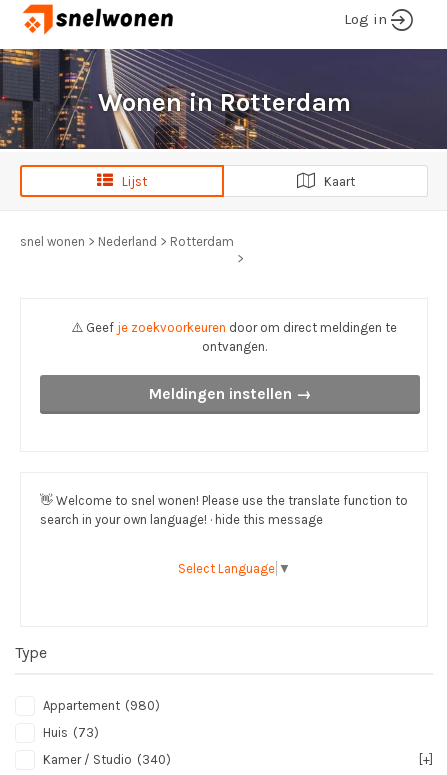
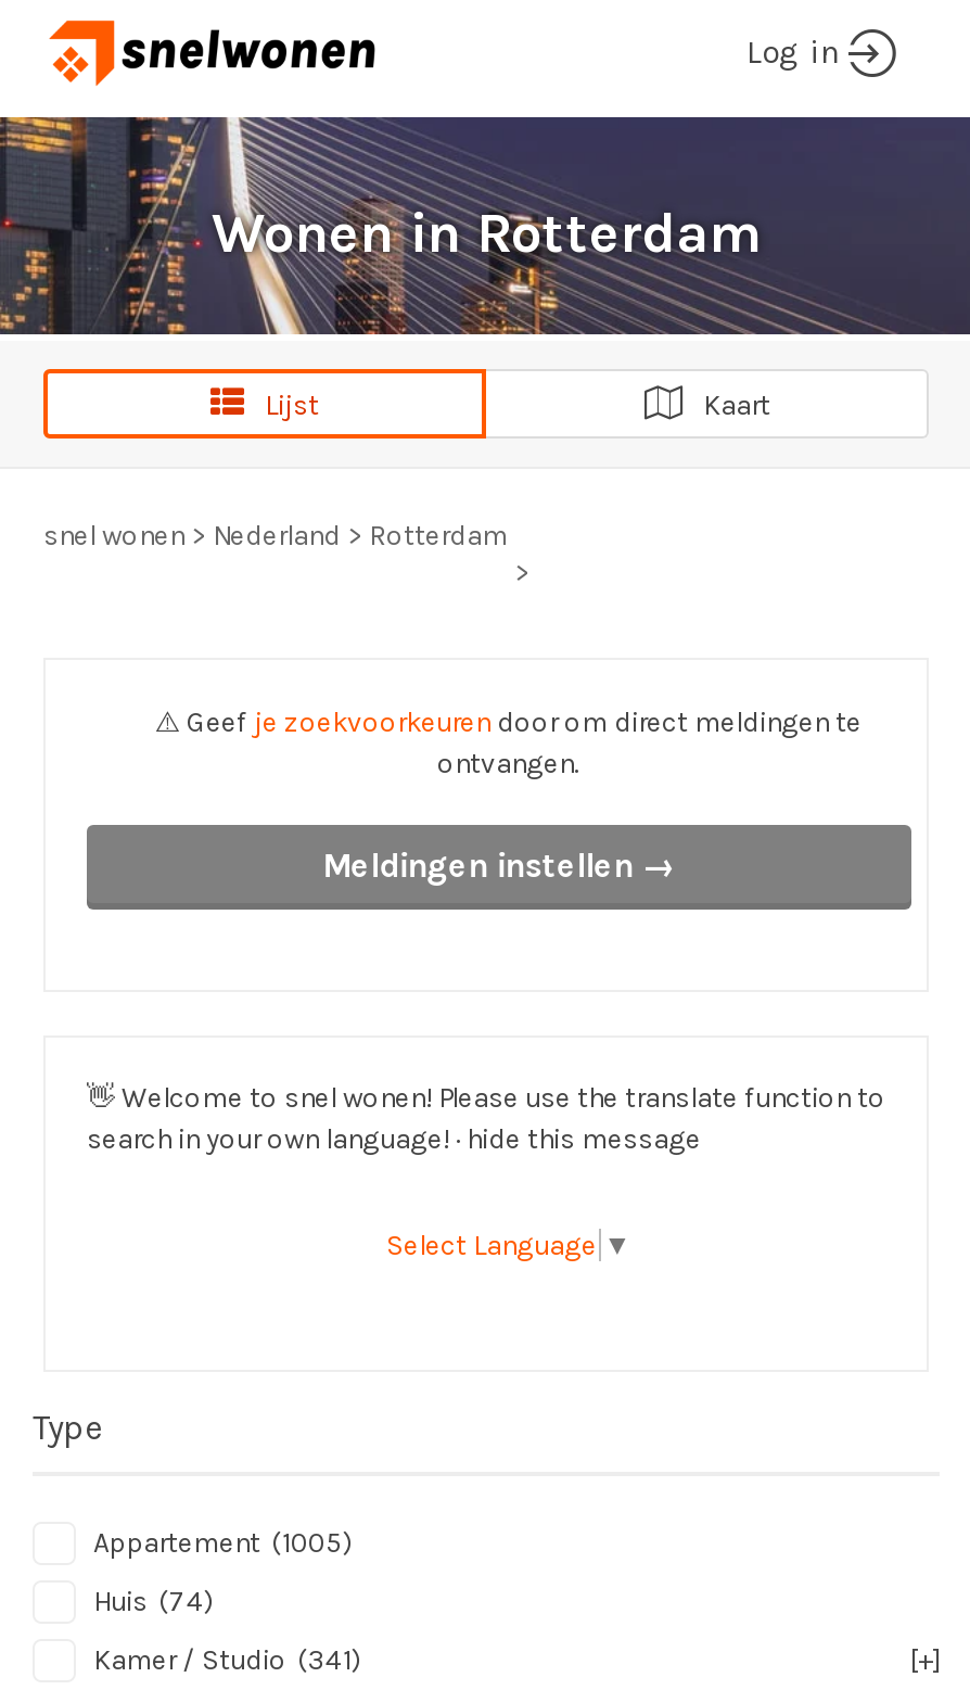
[43,698,160,713] Appartement (980) -> [93,1527,354,1560] Appartement (1005)
[43,725,99,740] Huis (73) -> [93,1586,215,1618] Huis (74)
[43,752,171,767] Kamer / Studio (340) -> [93,1644,362,1677] Kamer / Studio (341)

